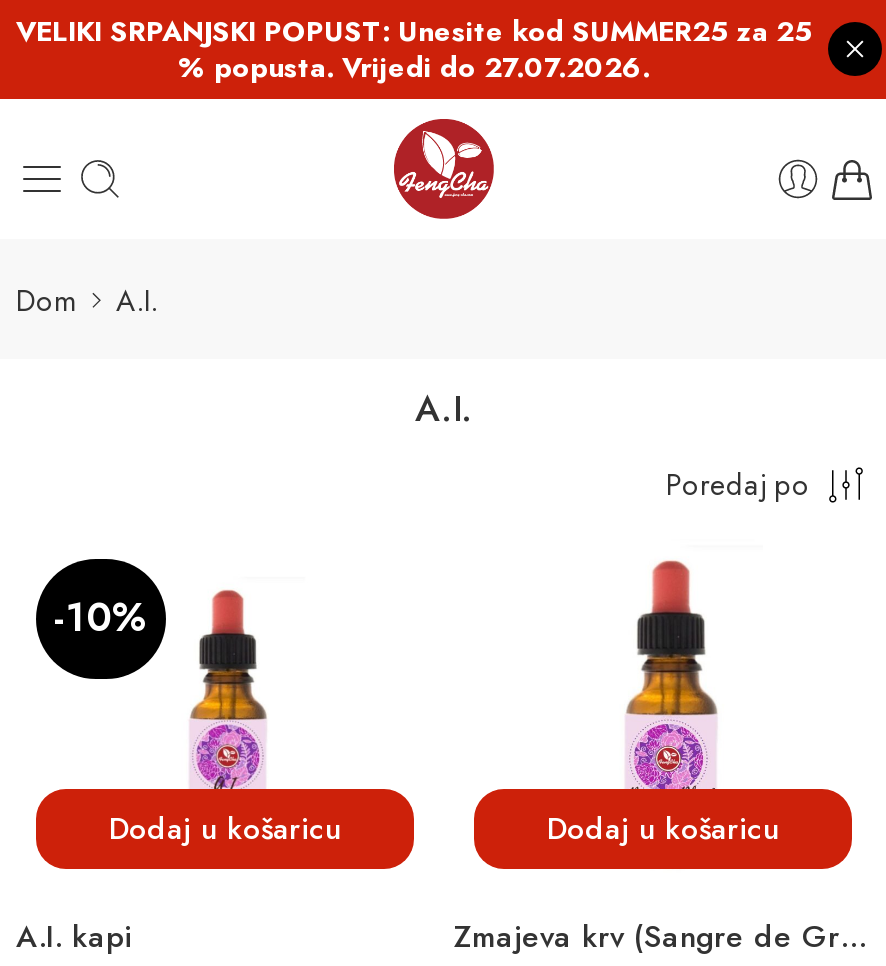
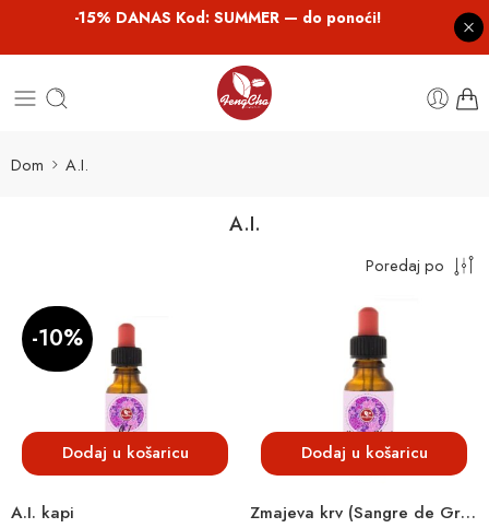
[16,11,812,87] VELIKI SRPANJSKI POPUST: Unesite kod SUMMER25 za 25 | % popusta. Vrijedi do 27.07.2026. -> [74,7,382,28] -15% DANAS Kod: SUMMER — do ponoći!

